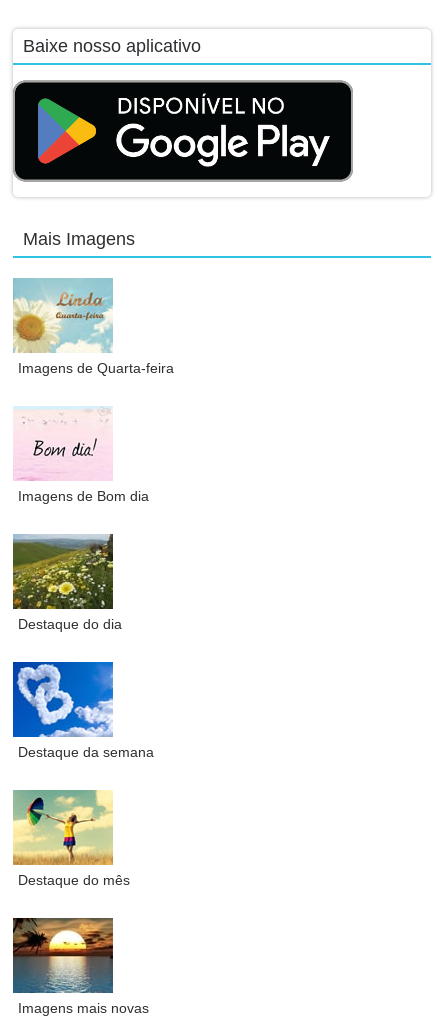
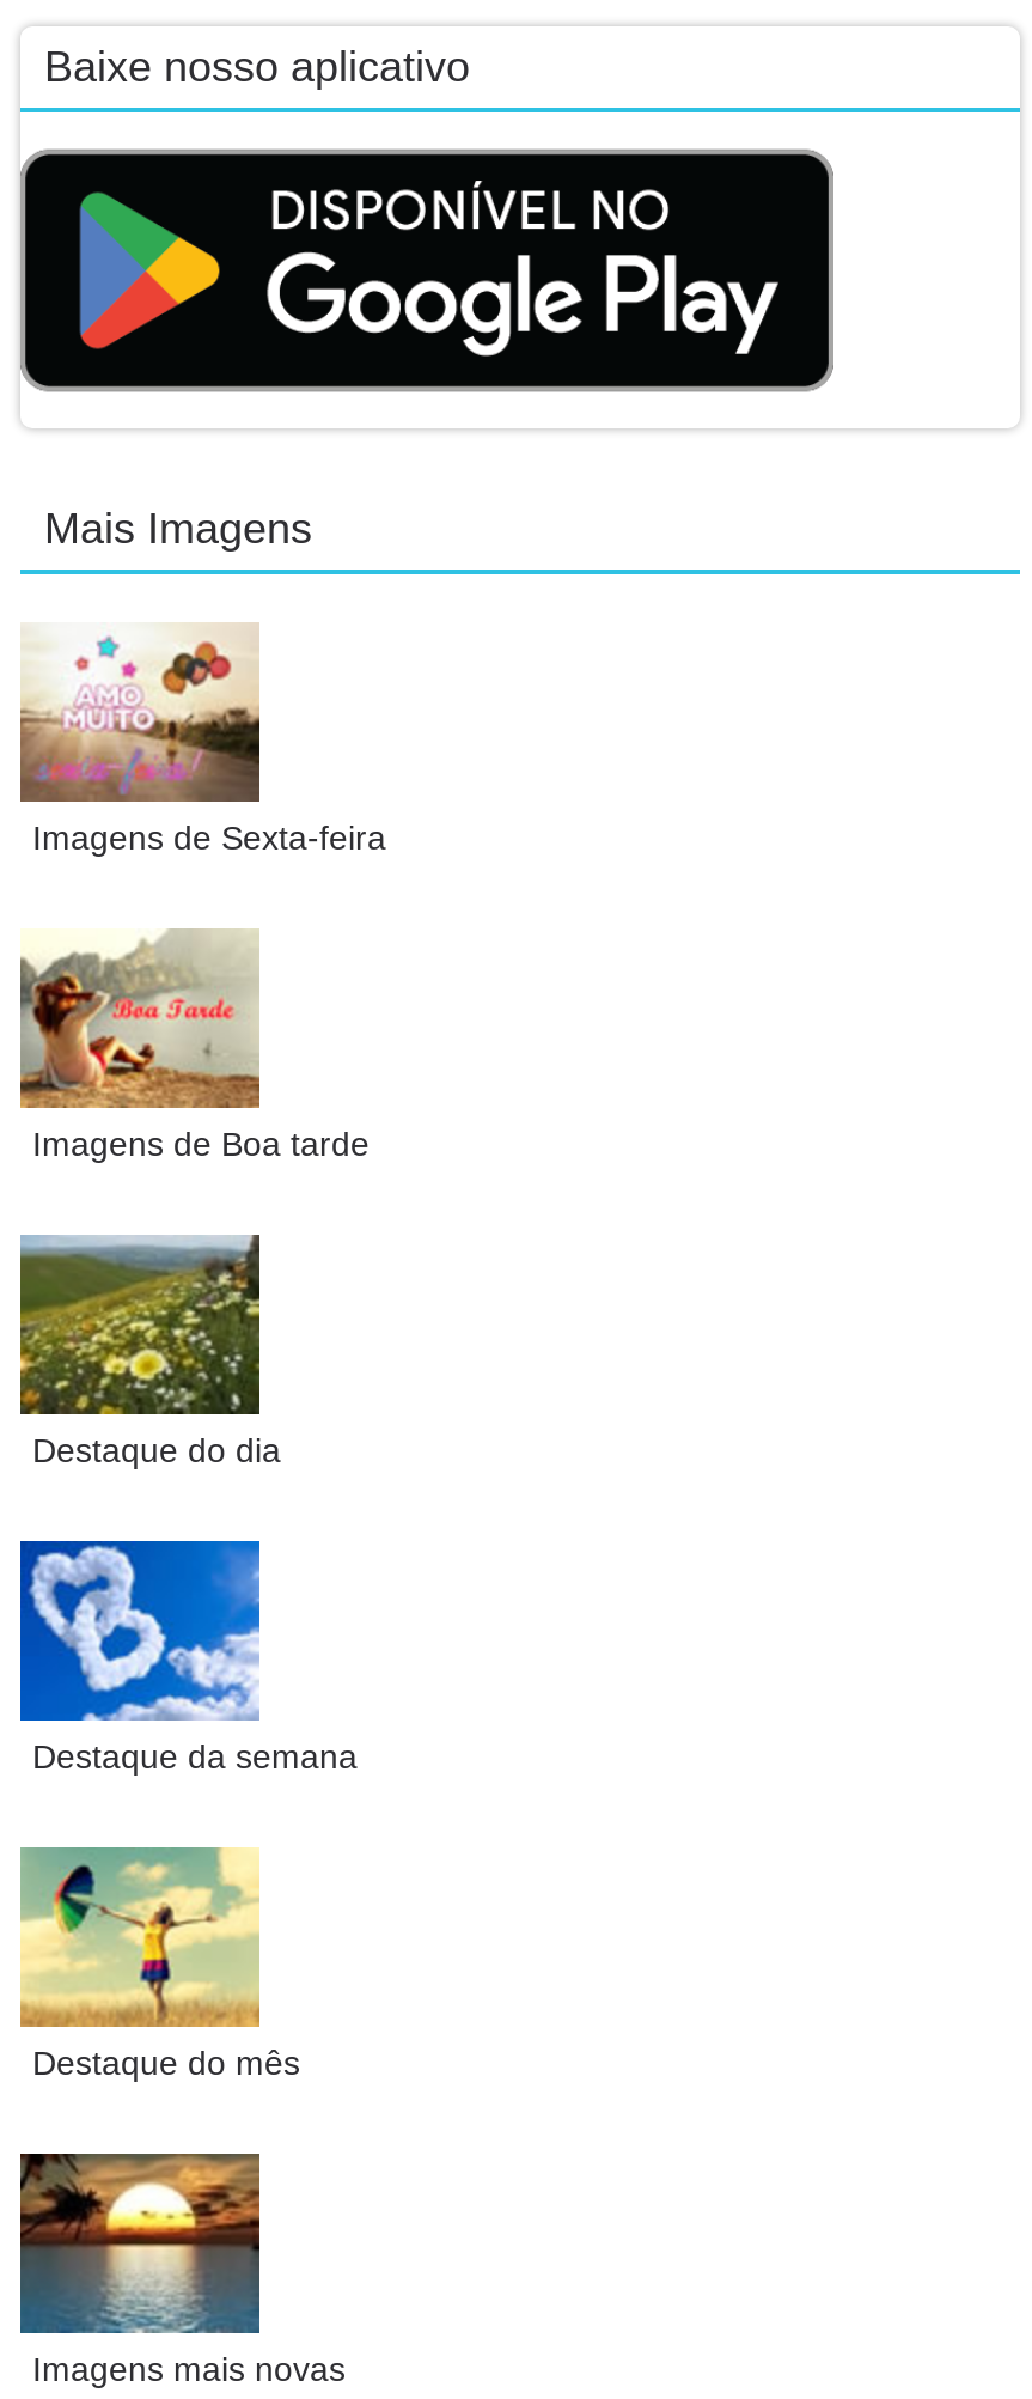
[13,278,174,376] [image] | Imagens de Quarta-feira -> [20,625,386,856] [image] | Imagens de Sexta-feira
[13,407,149,504] [image] | Imagens de Bom dia -> [18,928,370,1163] [image] | Imagens de Boa tarde

